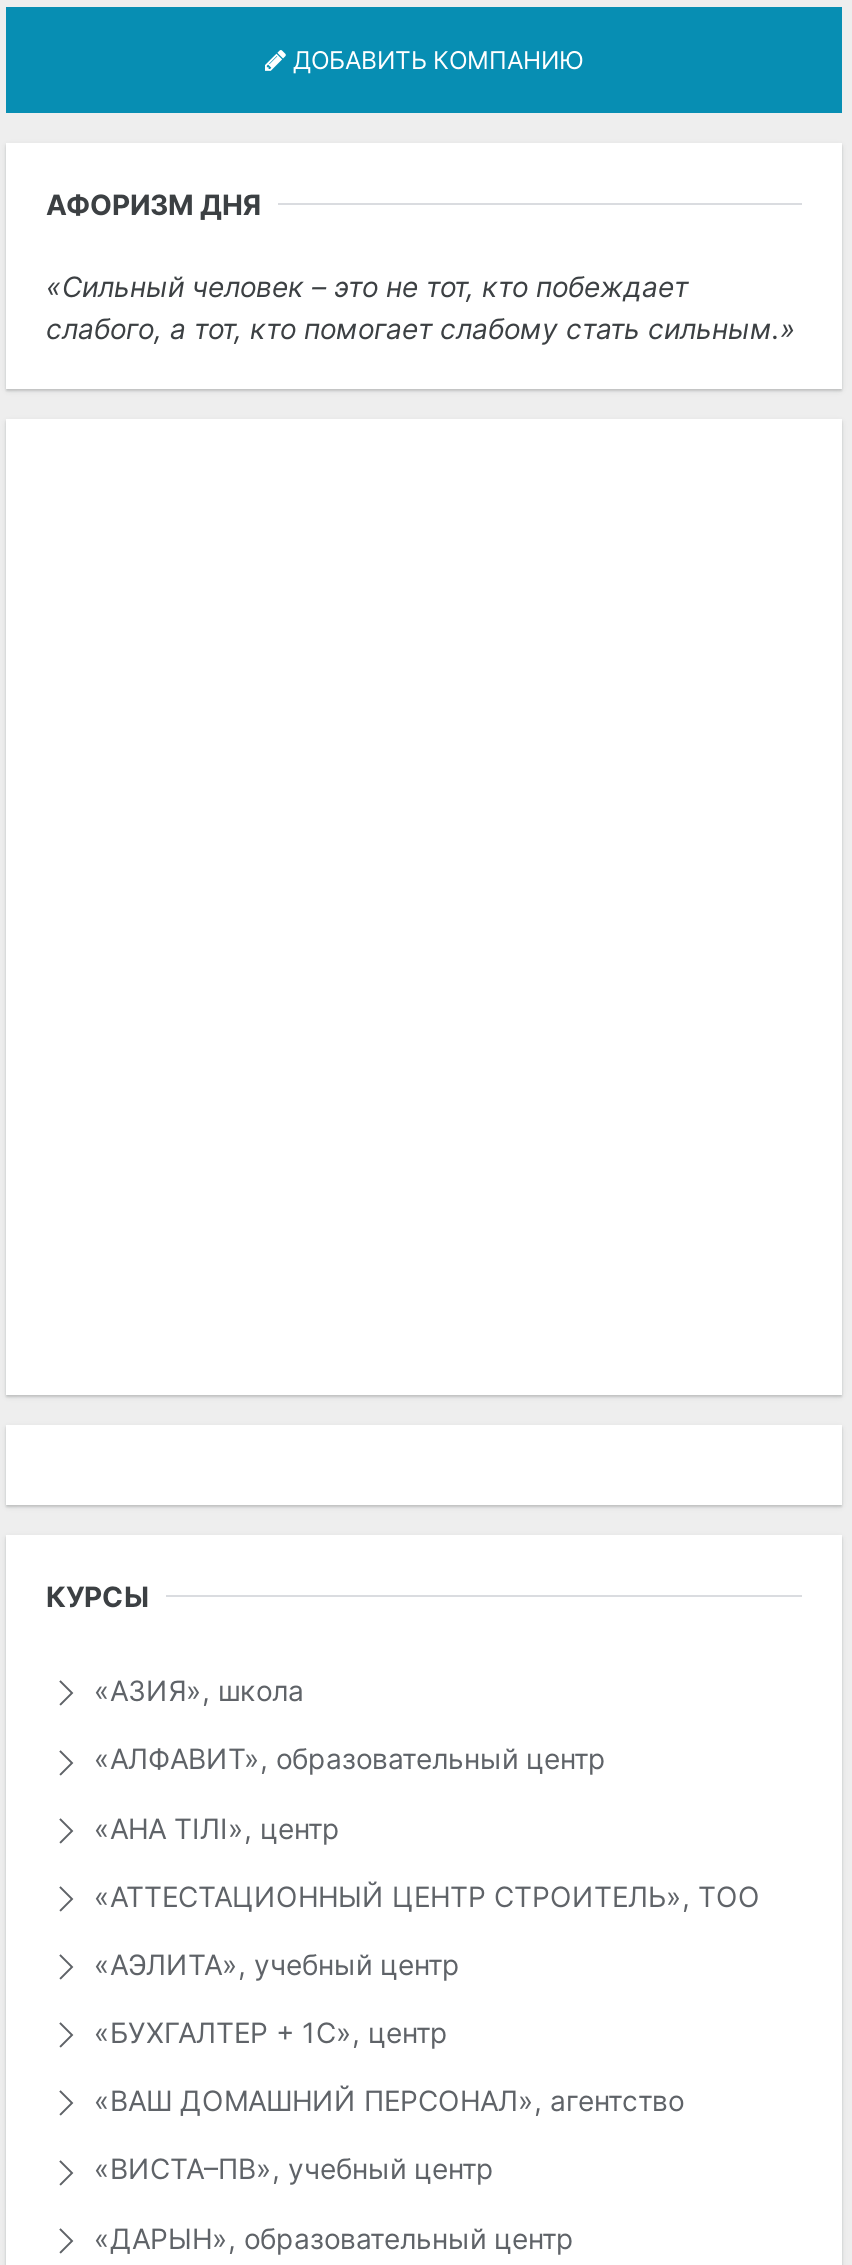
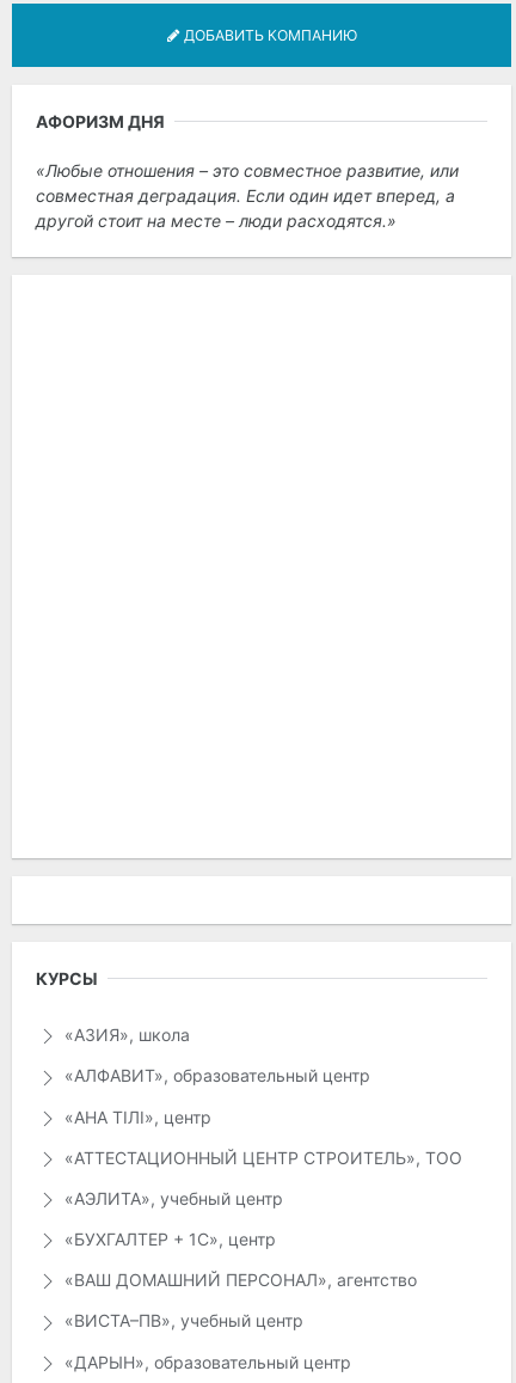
[46,269,780,345] Сильный человек – это не тот, кто побеждает | слабого, а тот, кто помогает слабому стать сильным. -> [36,160,459,231] Любые отношения – это совместное развитие, или | совместная деградация. Если один идет вперед, а | другой стоит на месте – люди расходятся.

